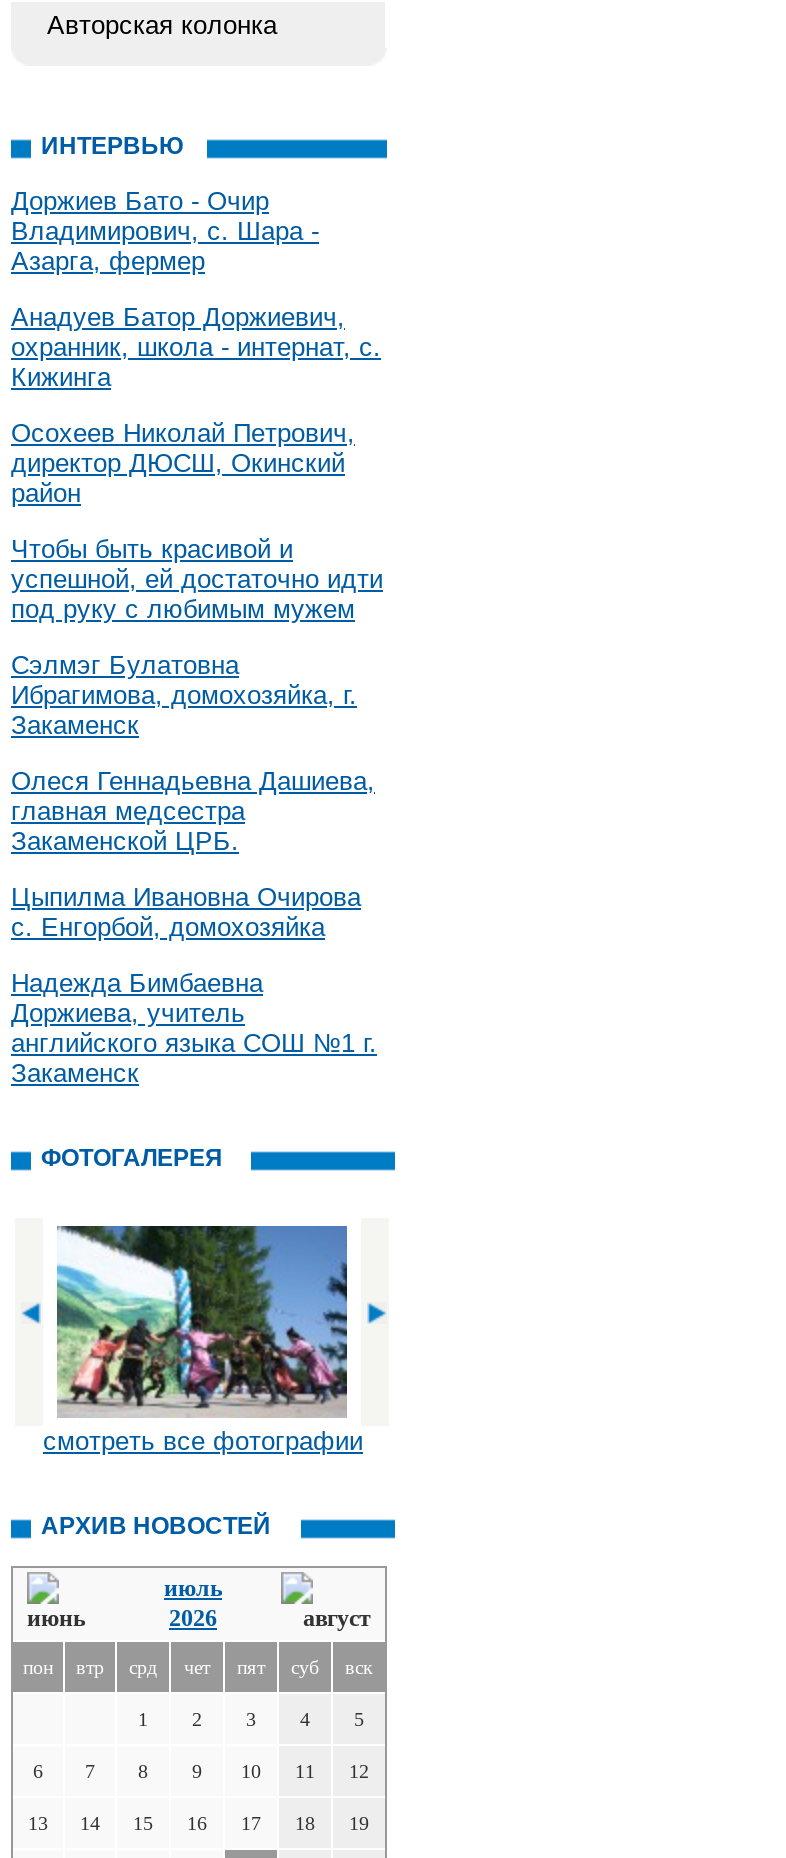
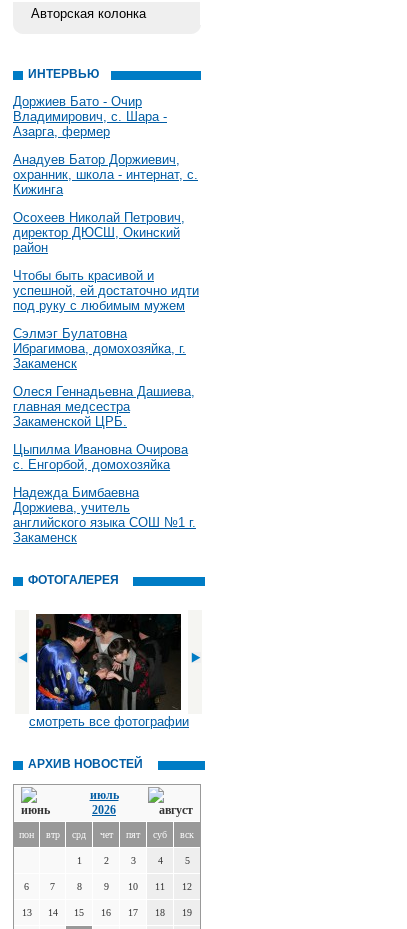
[55,1224,349,1418] [image] -> [35,613,182,711] [image]

